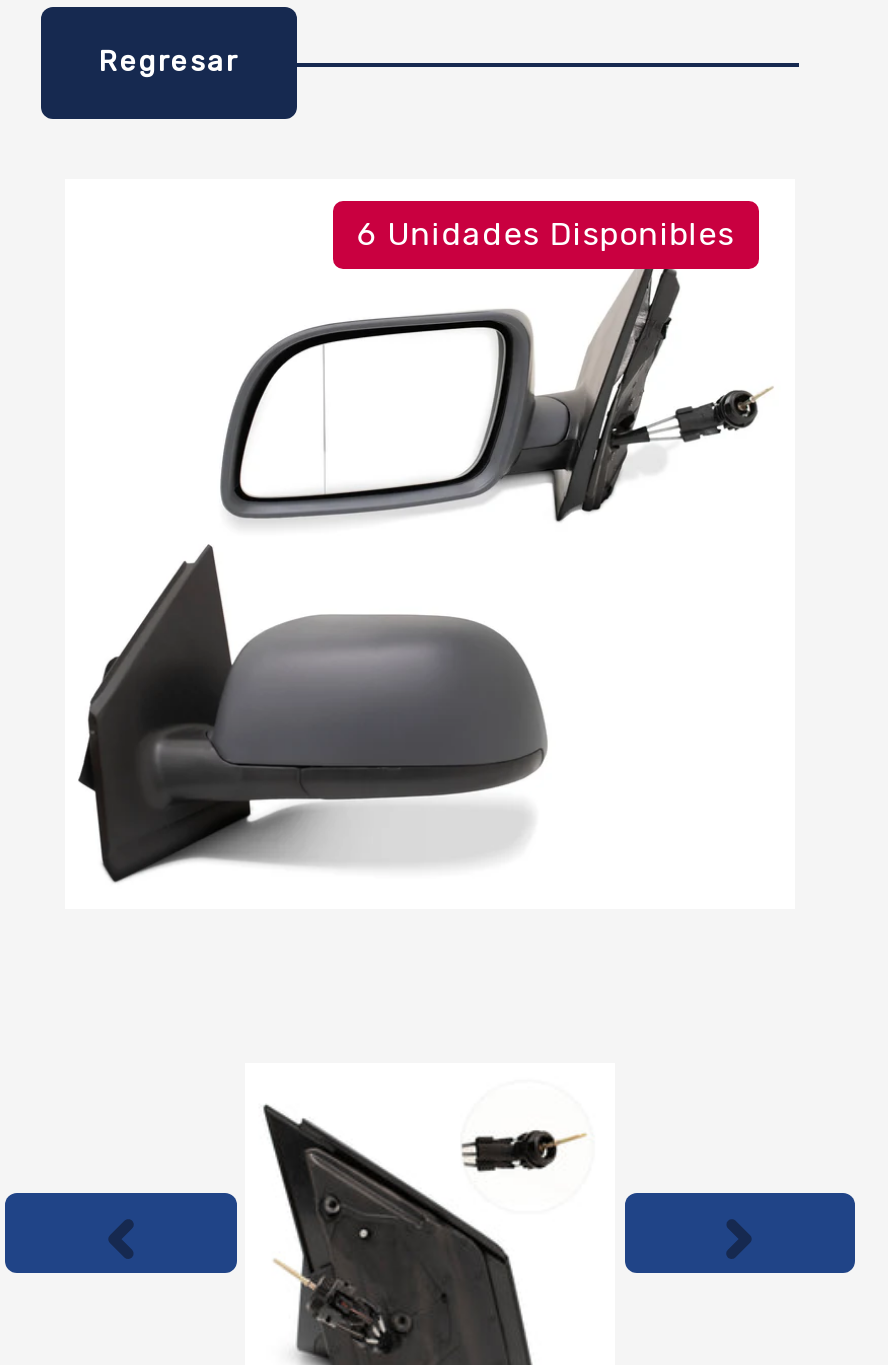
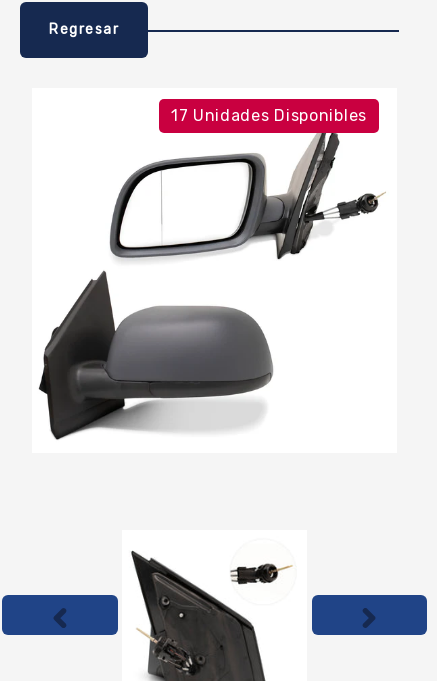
[356,215,735,253] 6 Unidades Disponibles -> [171,106,367,125] 17 Unidades Disponibles

